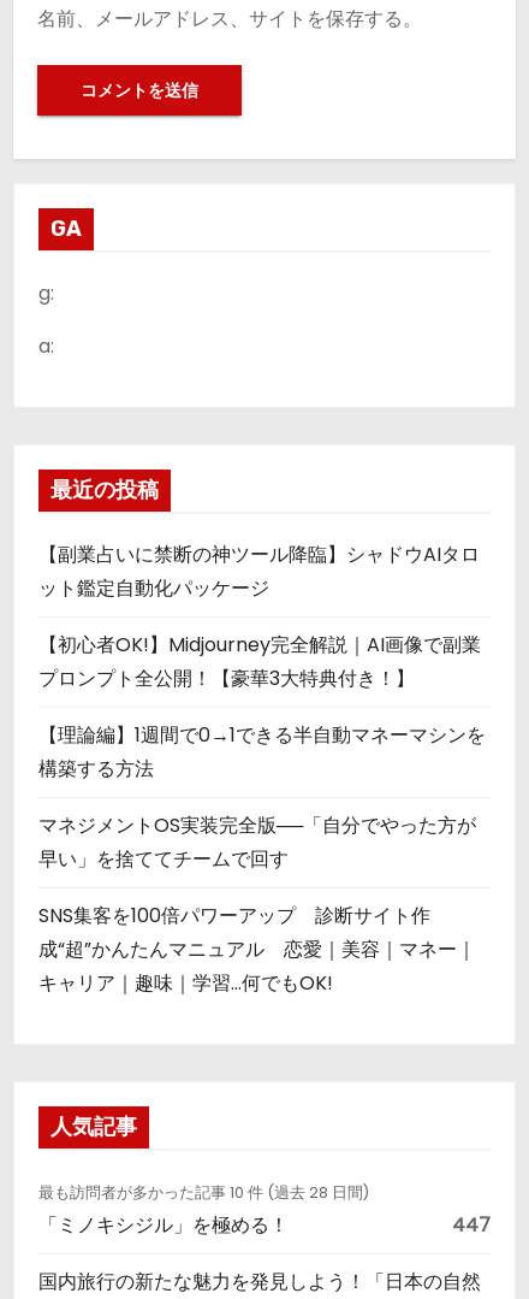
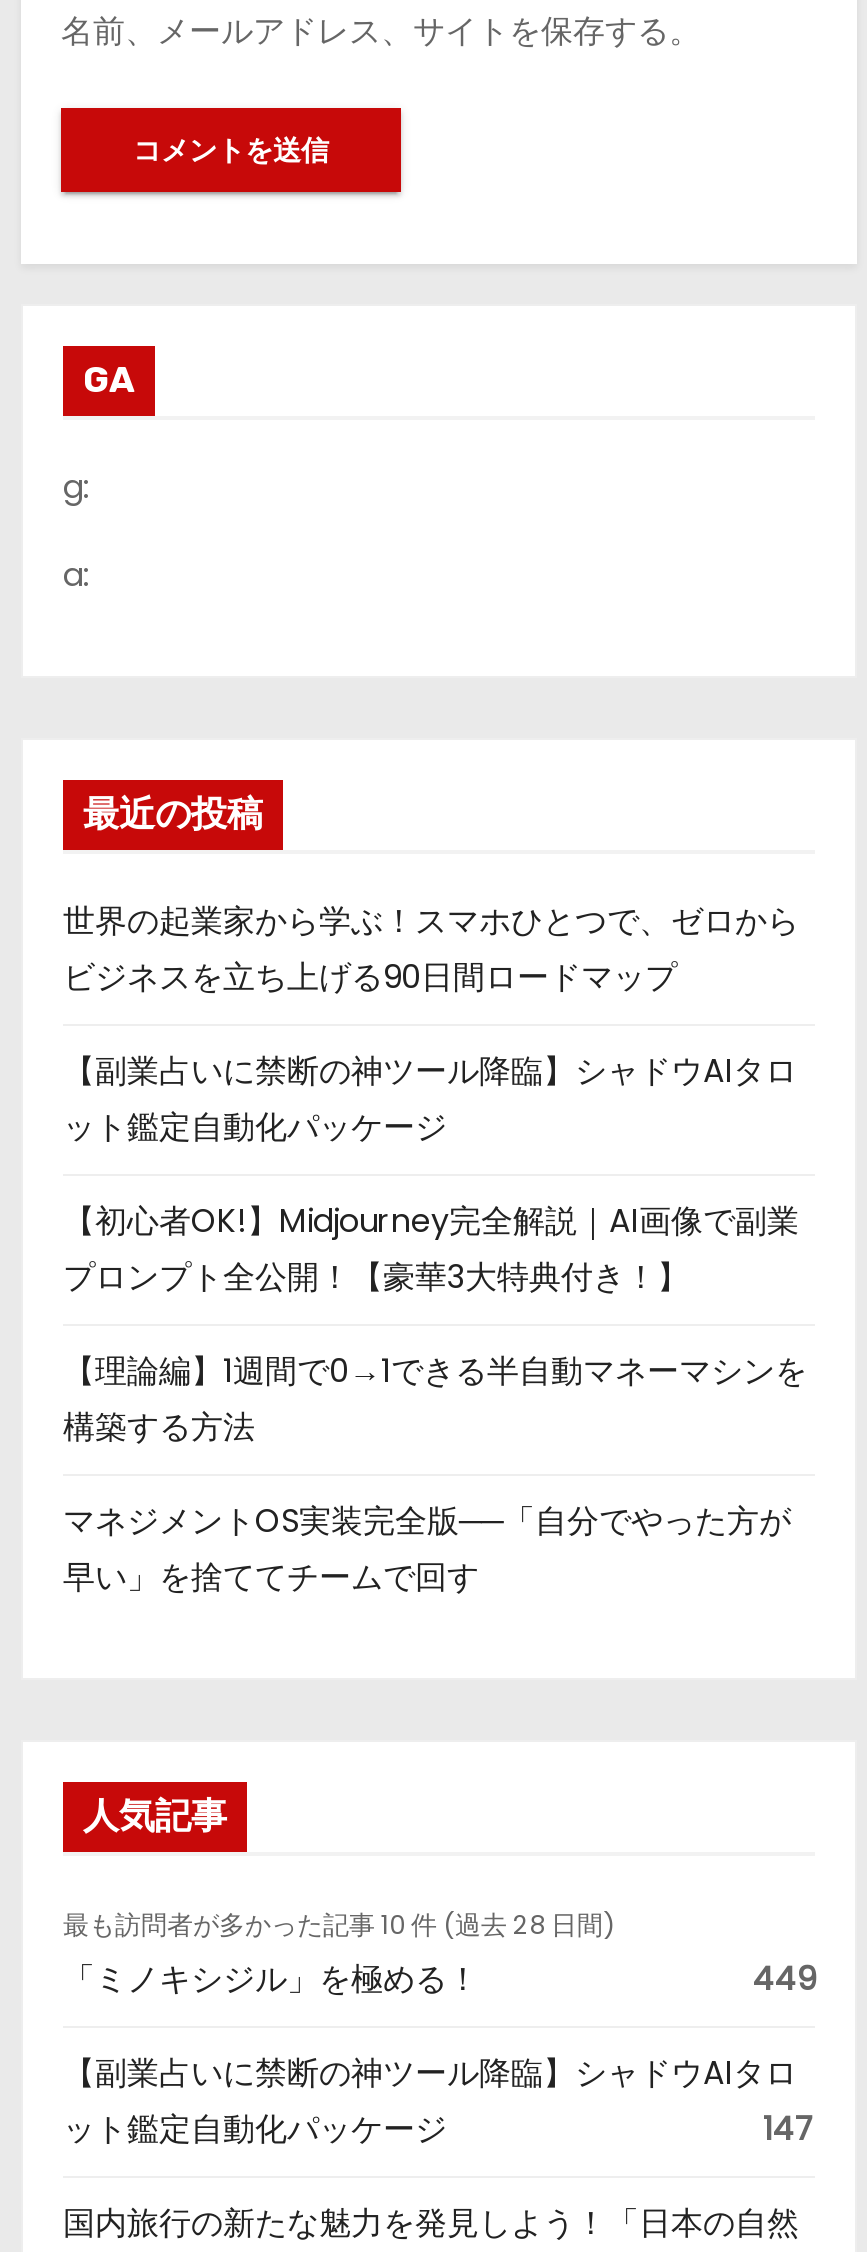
none -> [63,897,799,999] 世界の起業家から学ぶ！スマホひとつで、ゼロから | ビジネスを立ち上げる90日間ロードマップ
moved [38,540,481,872] -> [63,1047,799,1599]: 【副業占いに禁断の神ツール降臨】シャドウAIタロ | ット鑑定自動化パッケージ | 【初心者OK!】Midjourney完全解説｜AI画像で副業 | プロンプト全公開！【豪華3大特典付き！】 | 構築する方法 | 早い」を捨ててチームで回す
[38,901,476,996] SNS集客を100倍パワーアップ 診断サイト作 | 成“超”かんたんマニュアル 恋愛｜美容｜マネー｜ | キャリア｜趣味｜学習…何でもOK! -> none
moved [38,1113,369,1238] -> [63,1793,613,2001]: 人気記事 | 最も訪問者が多かった記事 10 件 (過去 28 日間) | 「ミノキシジル」を極める！
[452,1211,491,1238] 447 -> [63,1955,815,2151] 449 | 【副業占いに禁断の神ツール降臨】シャドウAIタロ | ット鑑定自動化パッケージ | 147

